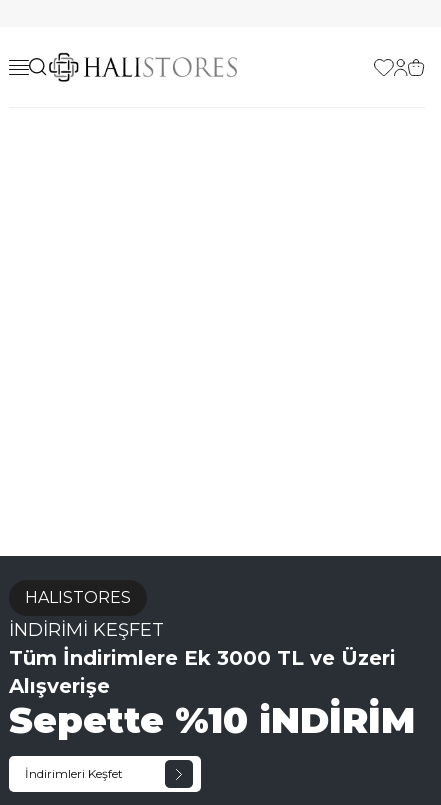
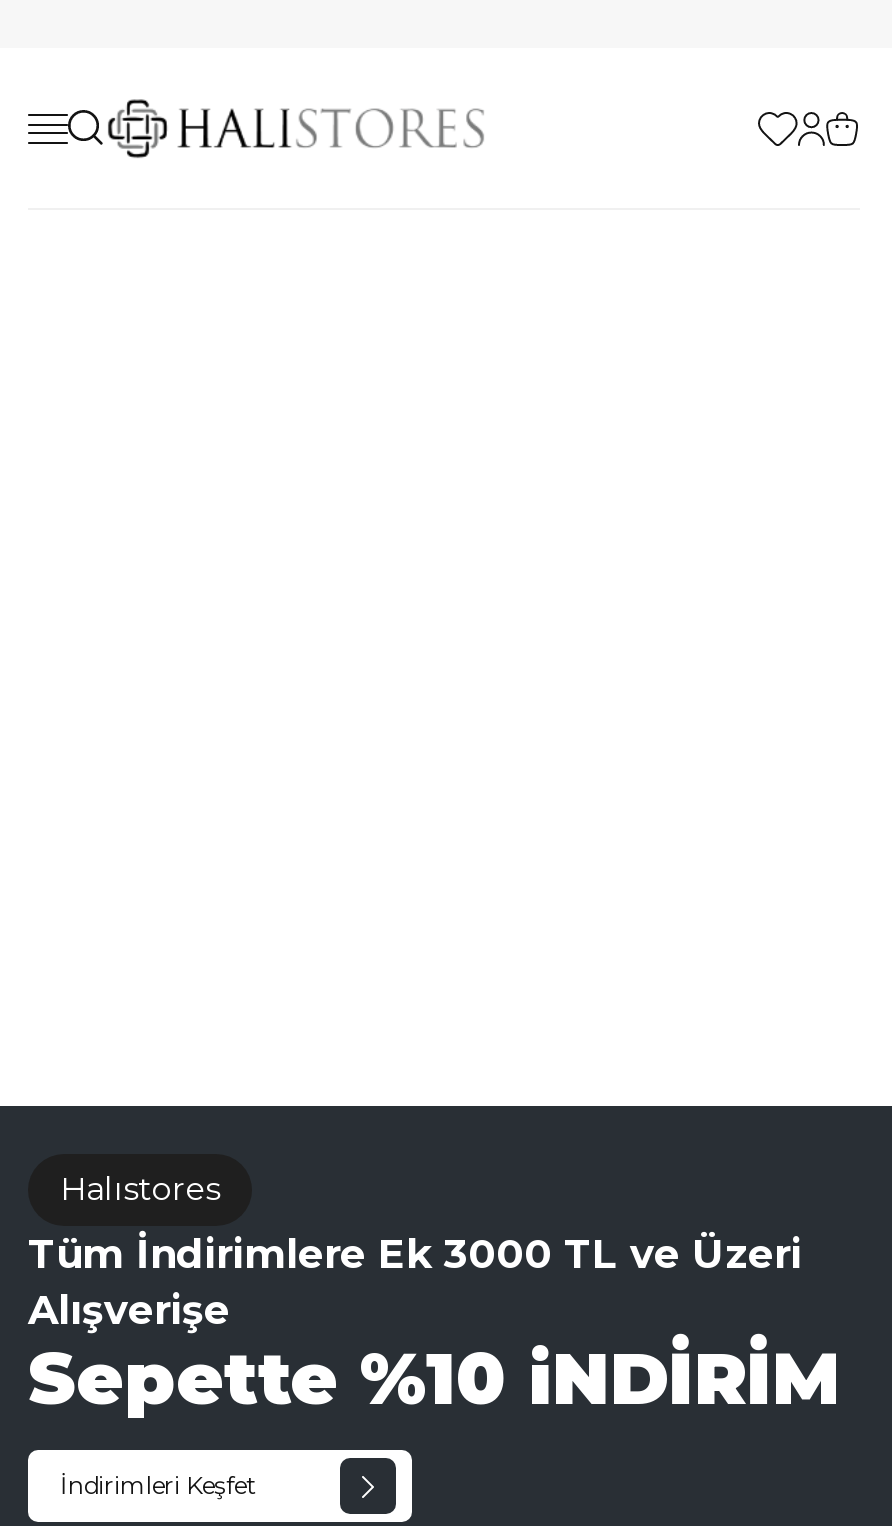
[9,588,164,641] HALISTORES | İNDİRİMİ KEŞFET -> [60,1170,220,1208] Halıstores

